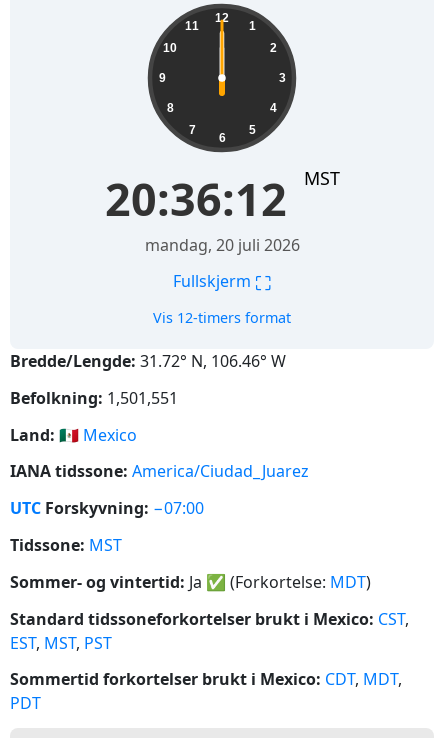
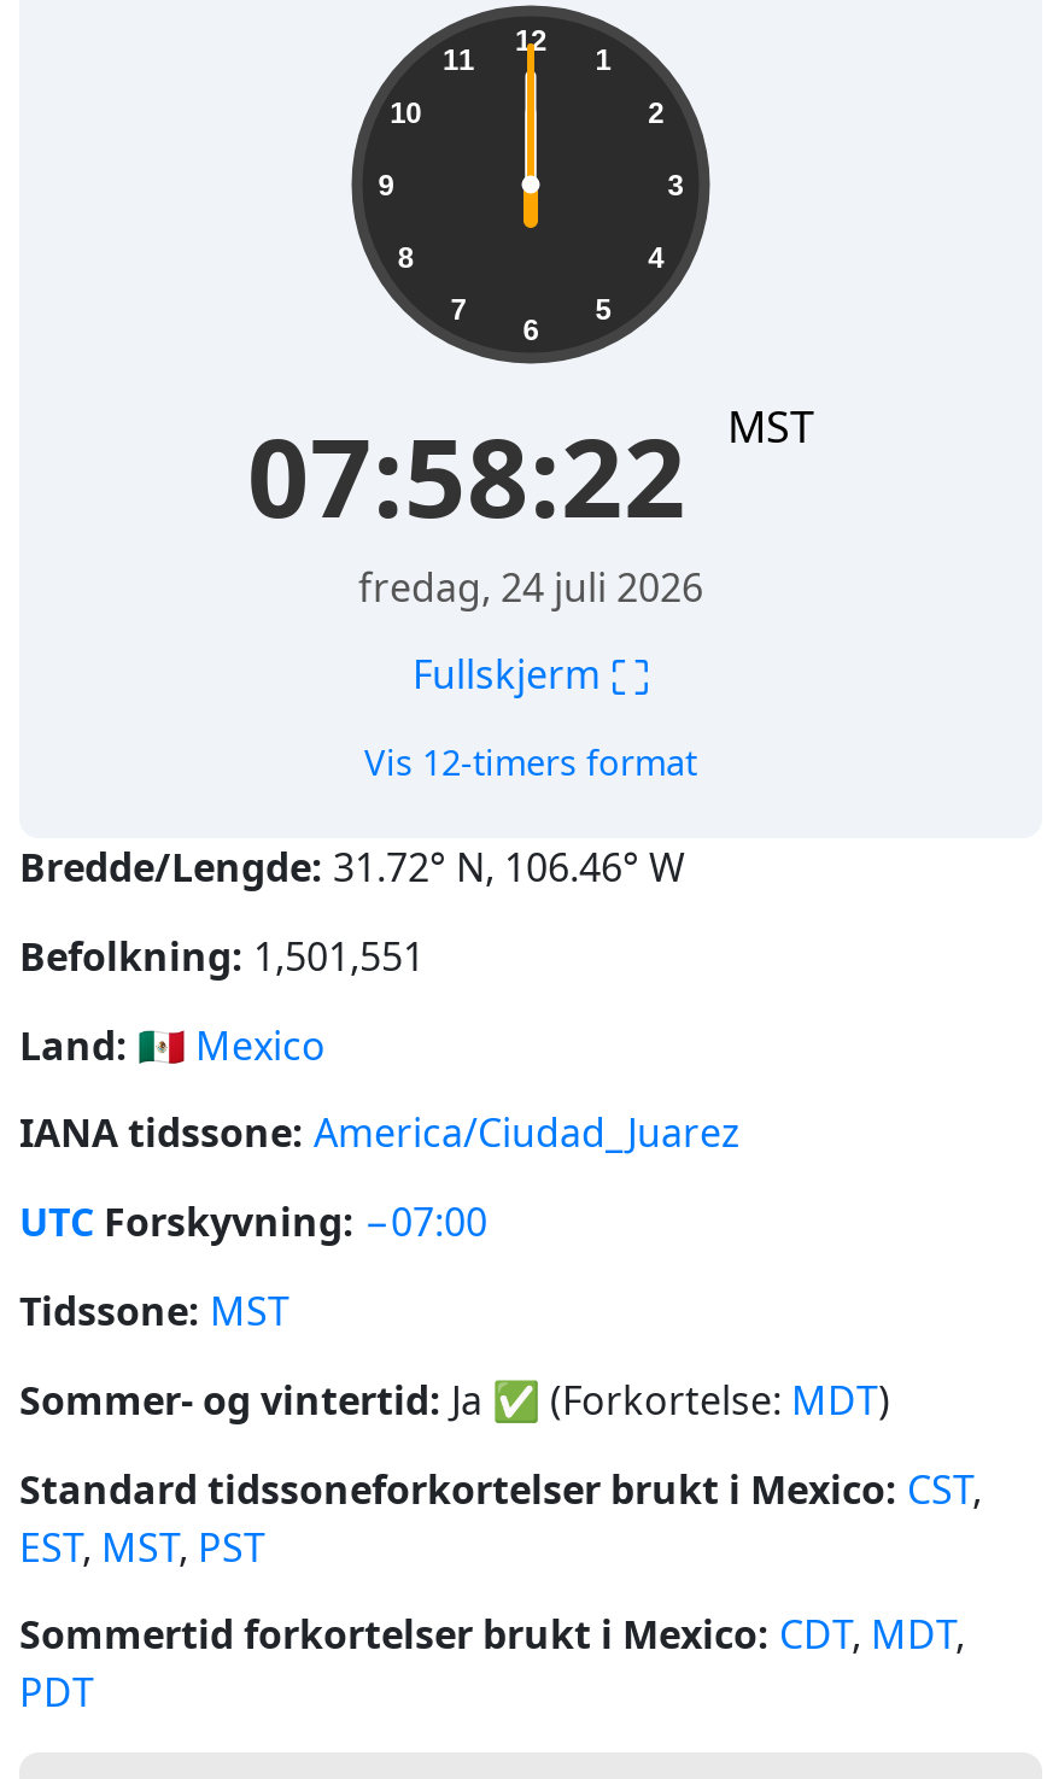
[104,166,339,229] 20:36:12 MST -> [247,397,814,549] 07:58:22 MST
[144,234,299,256] mandag, 20 juli 2026 -> [358,561,703,614] fredag, 24 juli 2026

